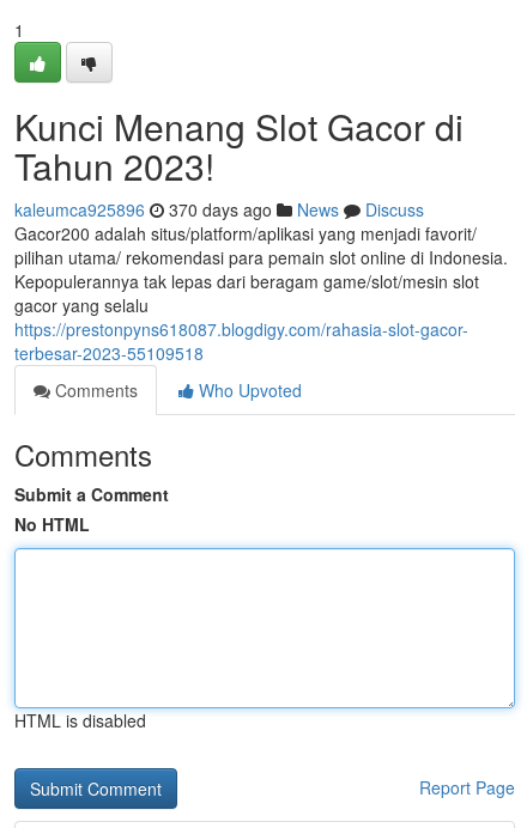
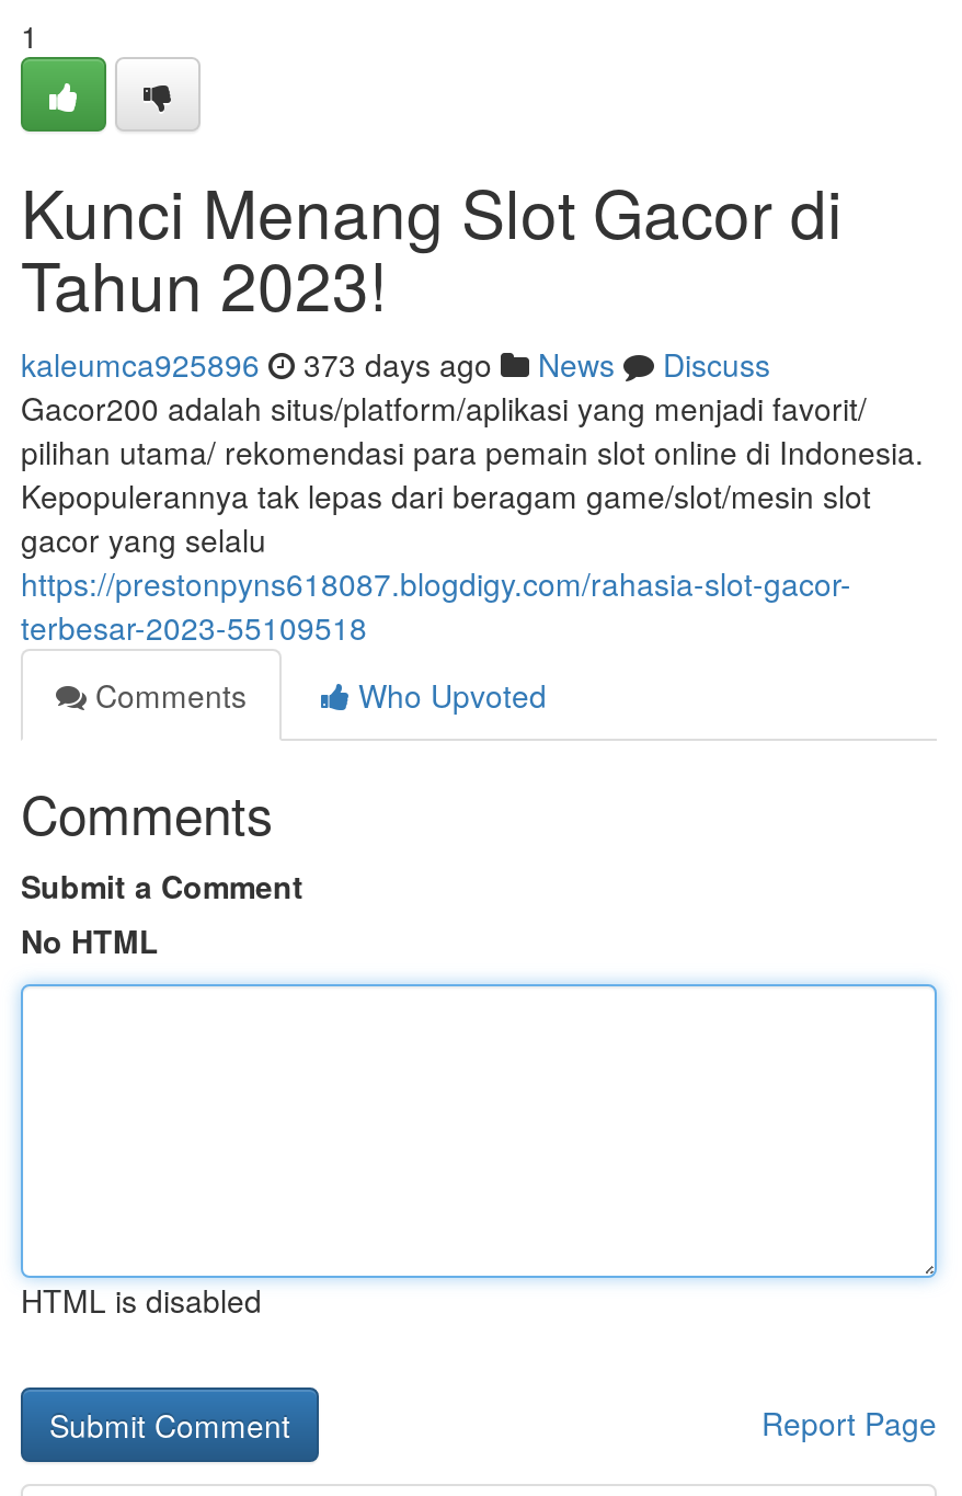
[14,197,424,221] kaleumca925896 370 days ago News Discuss -> [21,342,770,386] kaleumca925896 373 days ago News Discuss

